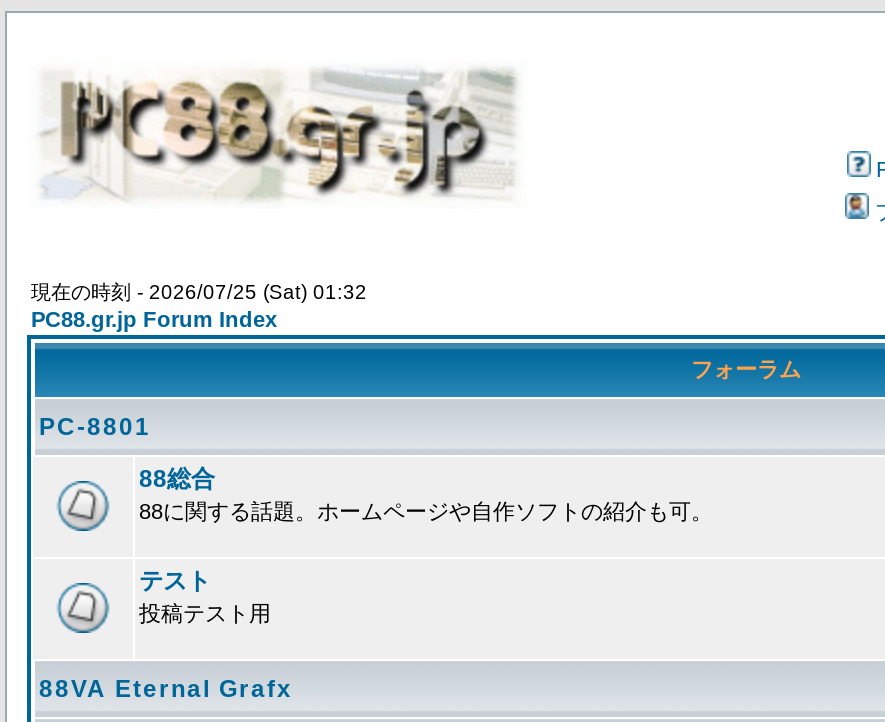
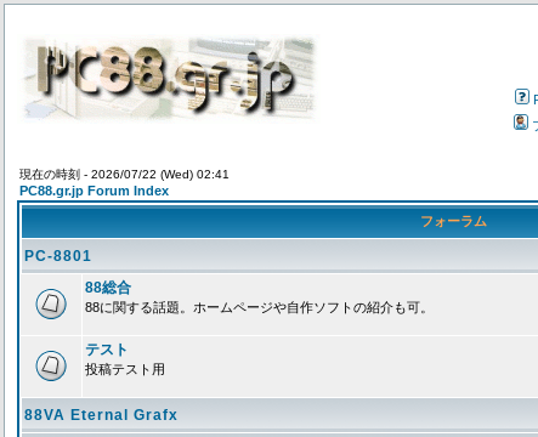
[31,281,367,303] 現在の時刻 - 2026/07/25 (Sat) 01:32 -> [19,168,230,181] 現在の時刻 - 2026/07/22 (Wed) 02:41

